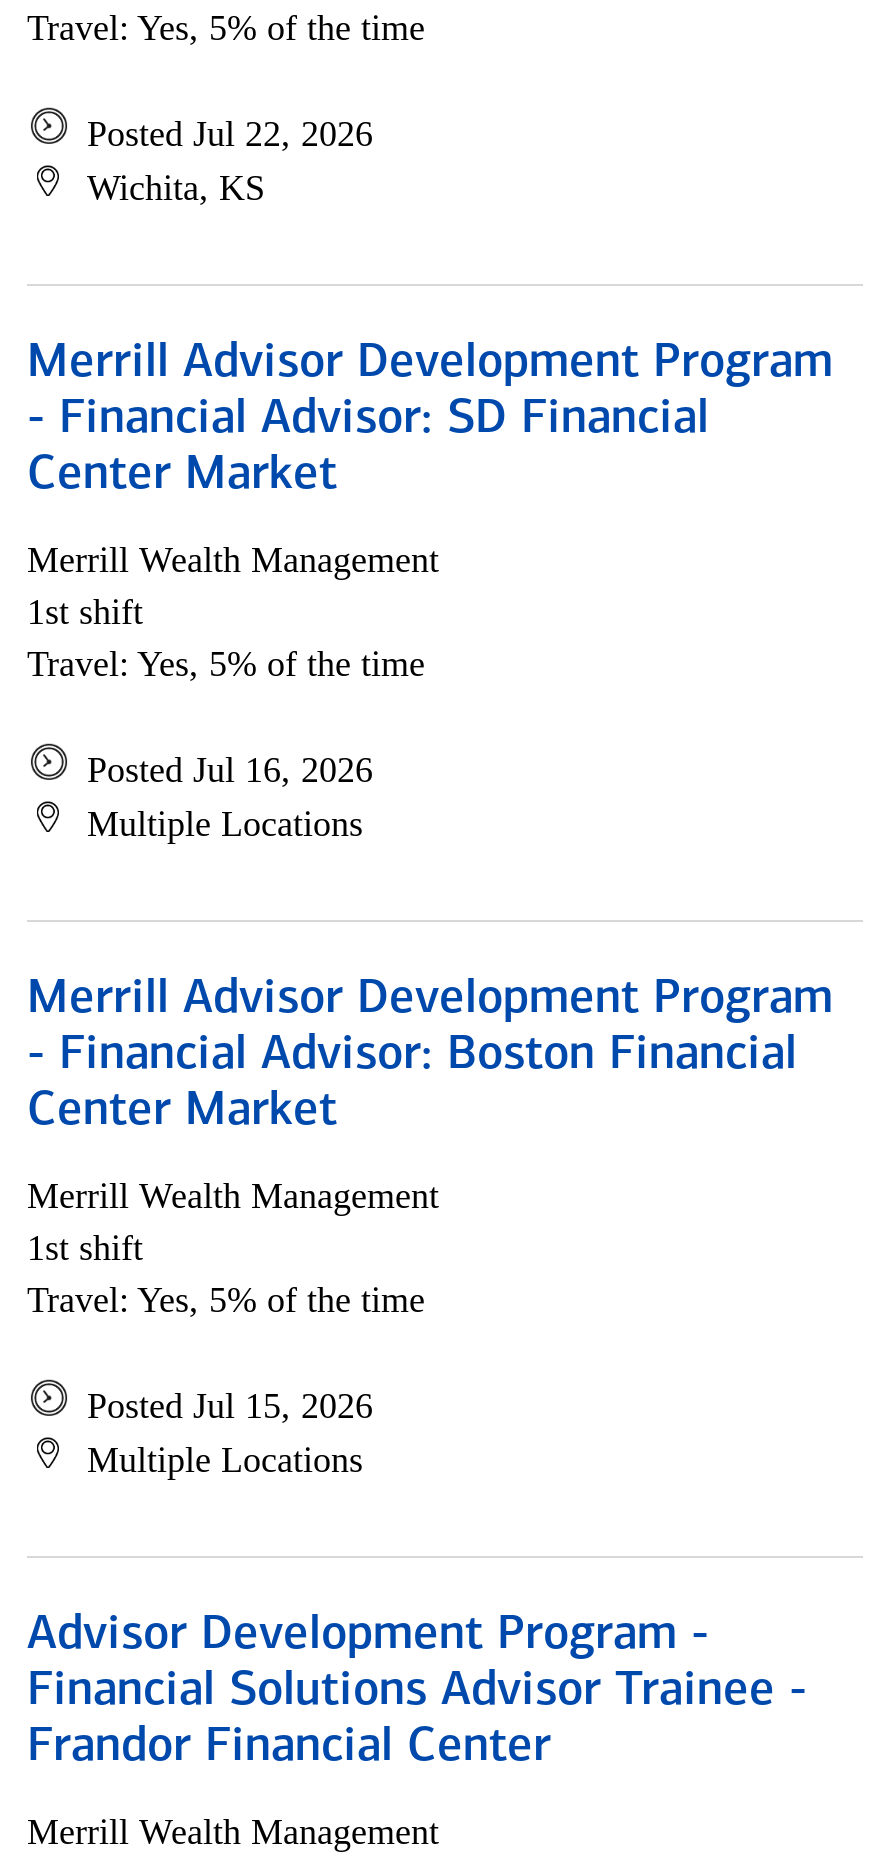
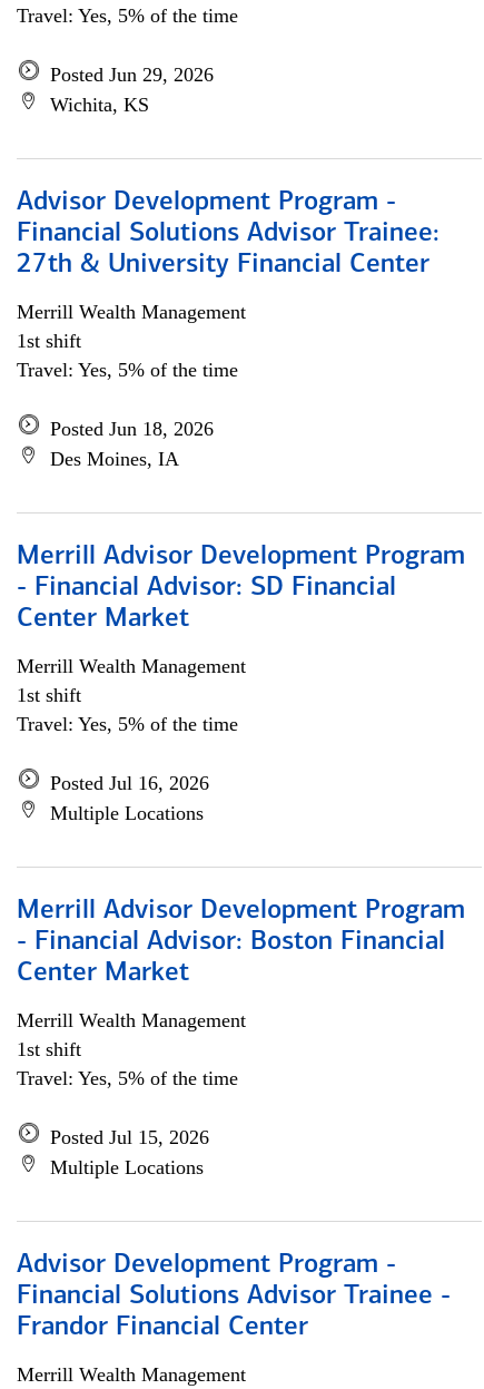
[87,114,373,154] Posted Jul 22, 2026 -> [50,63,214,86] Posted Jun 29, 2026
none -> [17,189,439,470] Advisor Development Program - | Financial Solutions Advisor Trainee: | 27th & University Financial Center | Merrill Wealth Management | 1st shift | Travel: Yes, 5% of the time | Posted Jun 18, 2026 | Des Moines, IA

